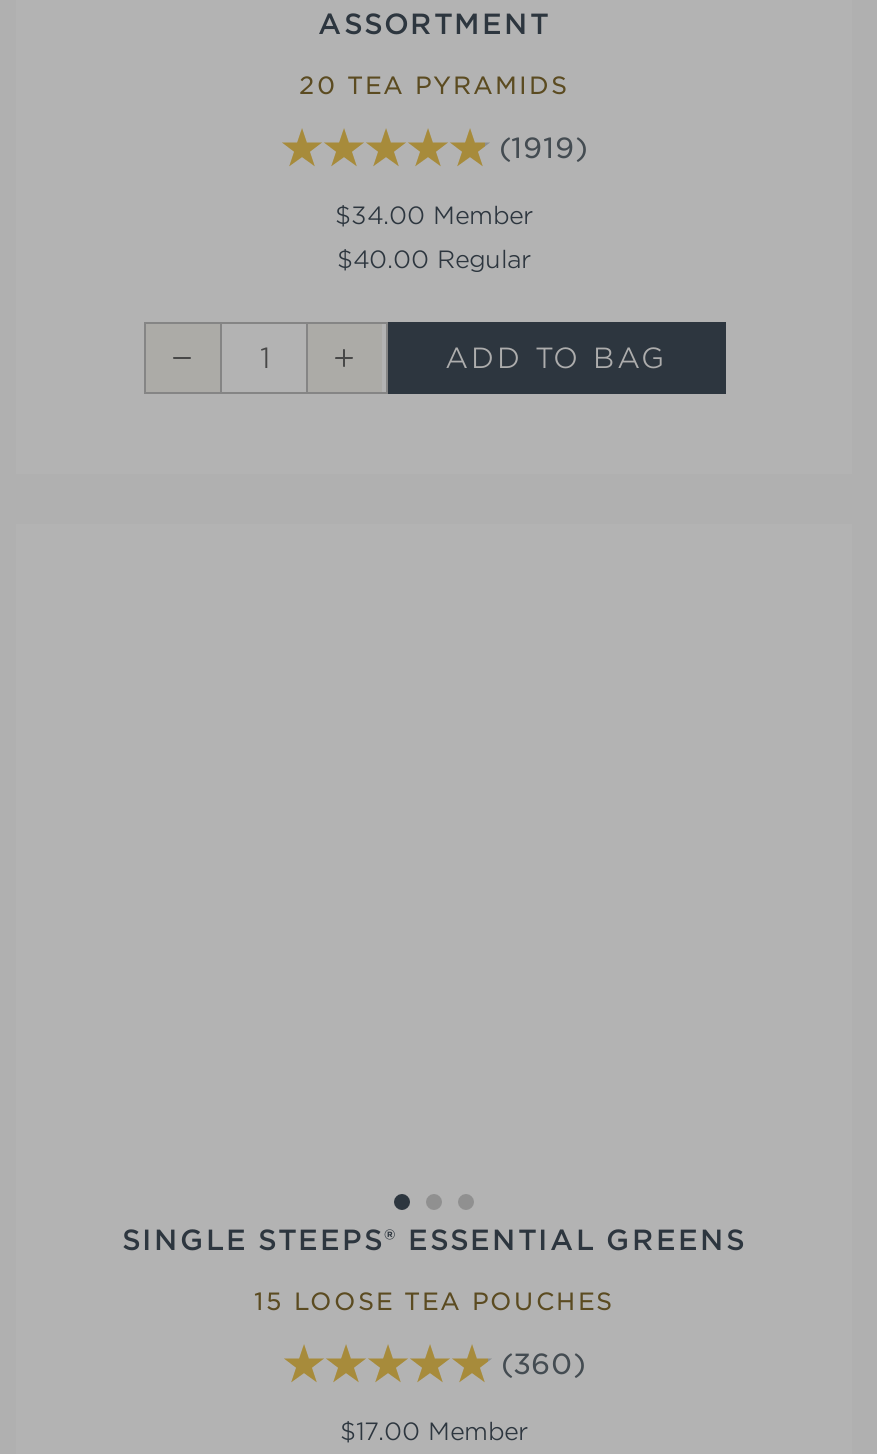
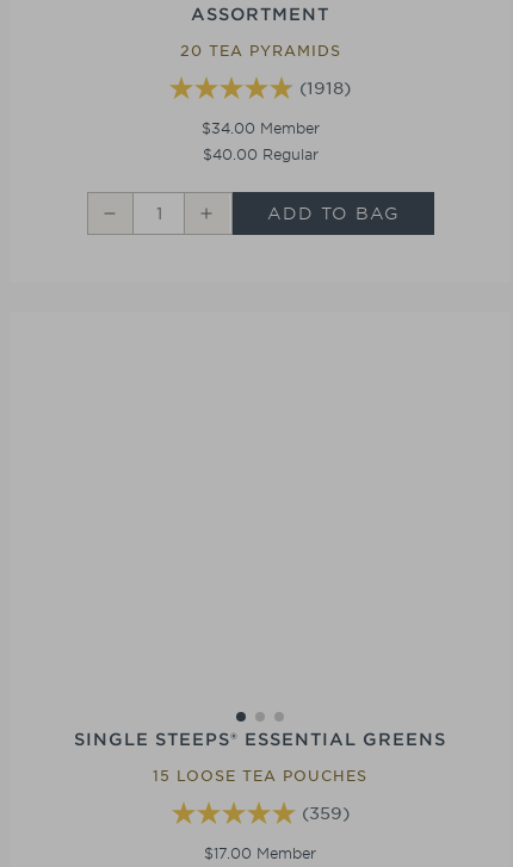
[499,131,587,163] (1919) -> [299,78,351,97] (1918)
[501,1348,585,1380] (360) -> [301,804,349,823] (359)

